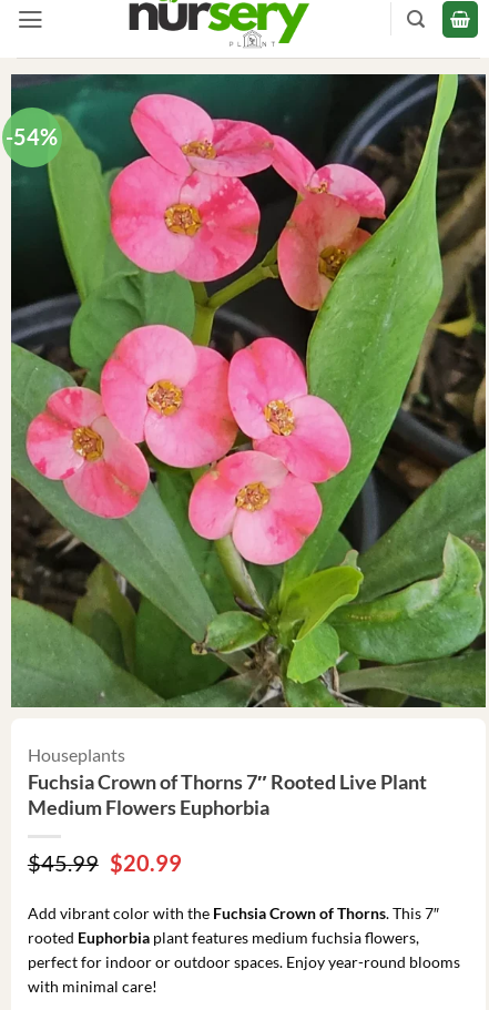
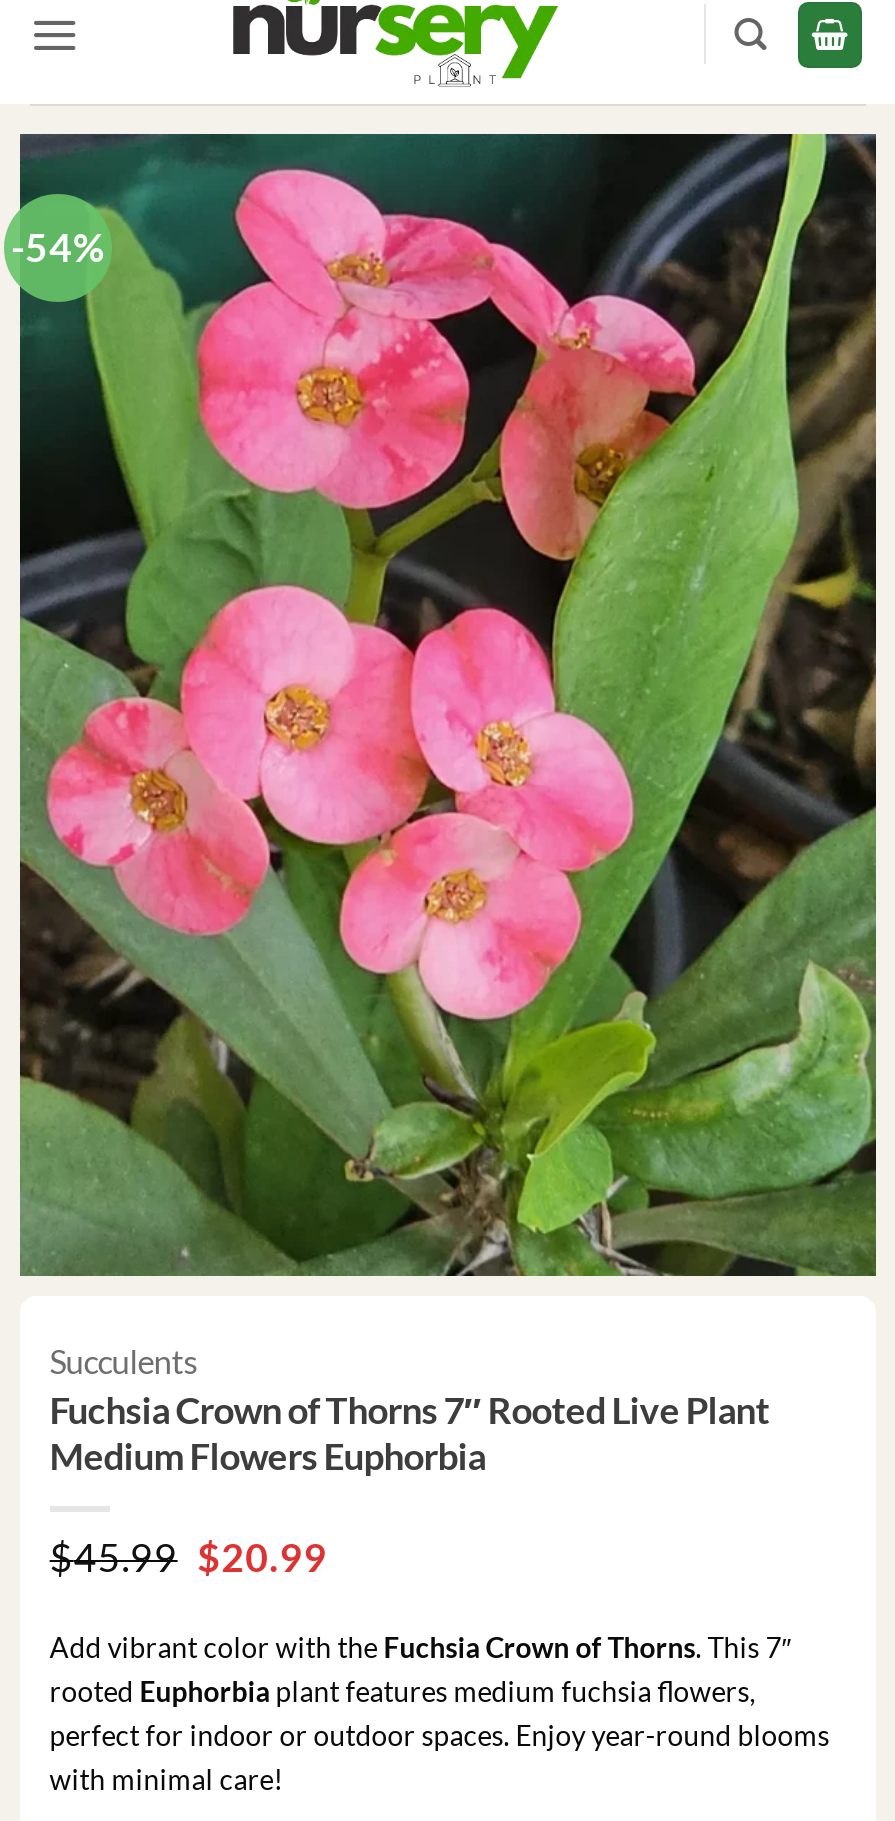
[27,744,125,765] Houseplants -> [50,1342,198,1380] Succulents

